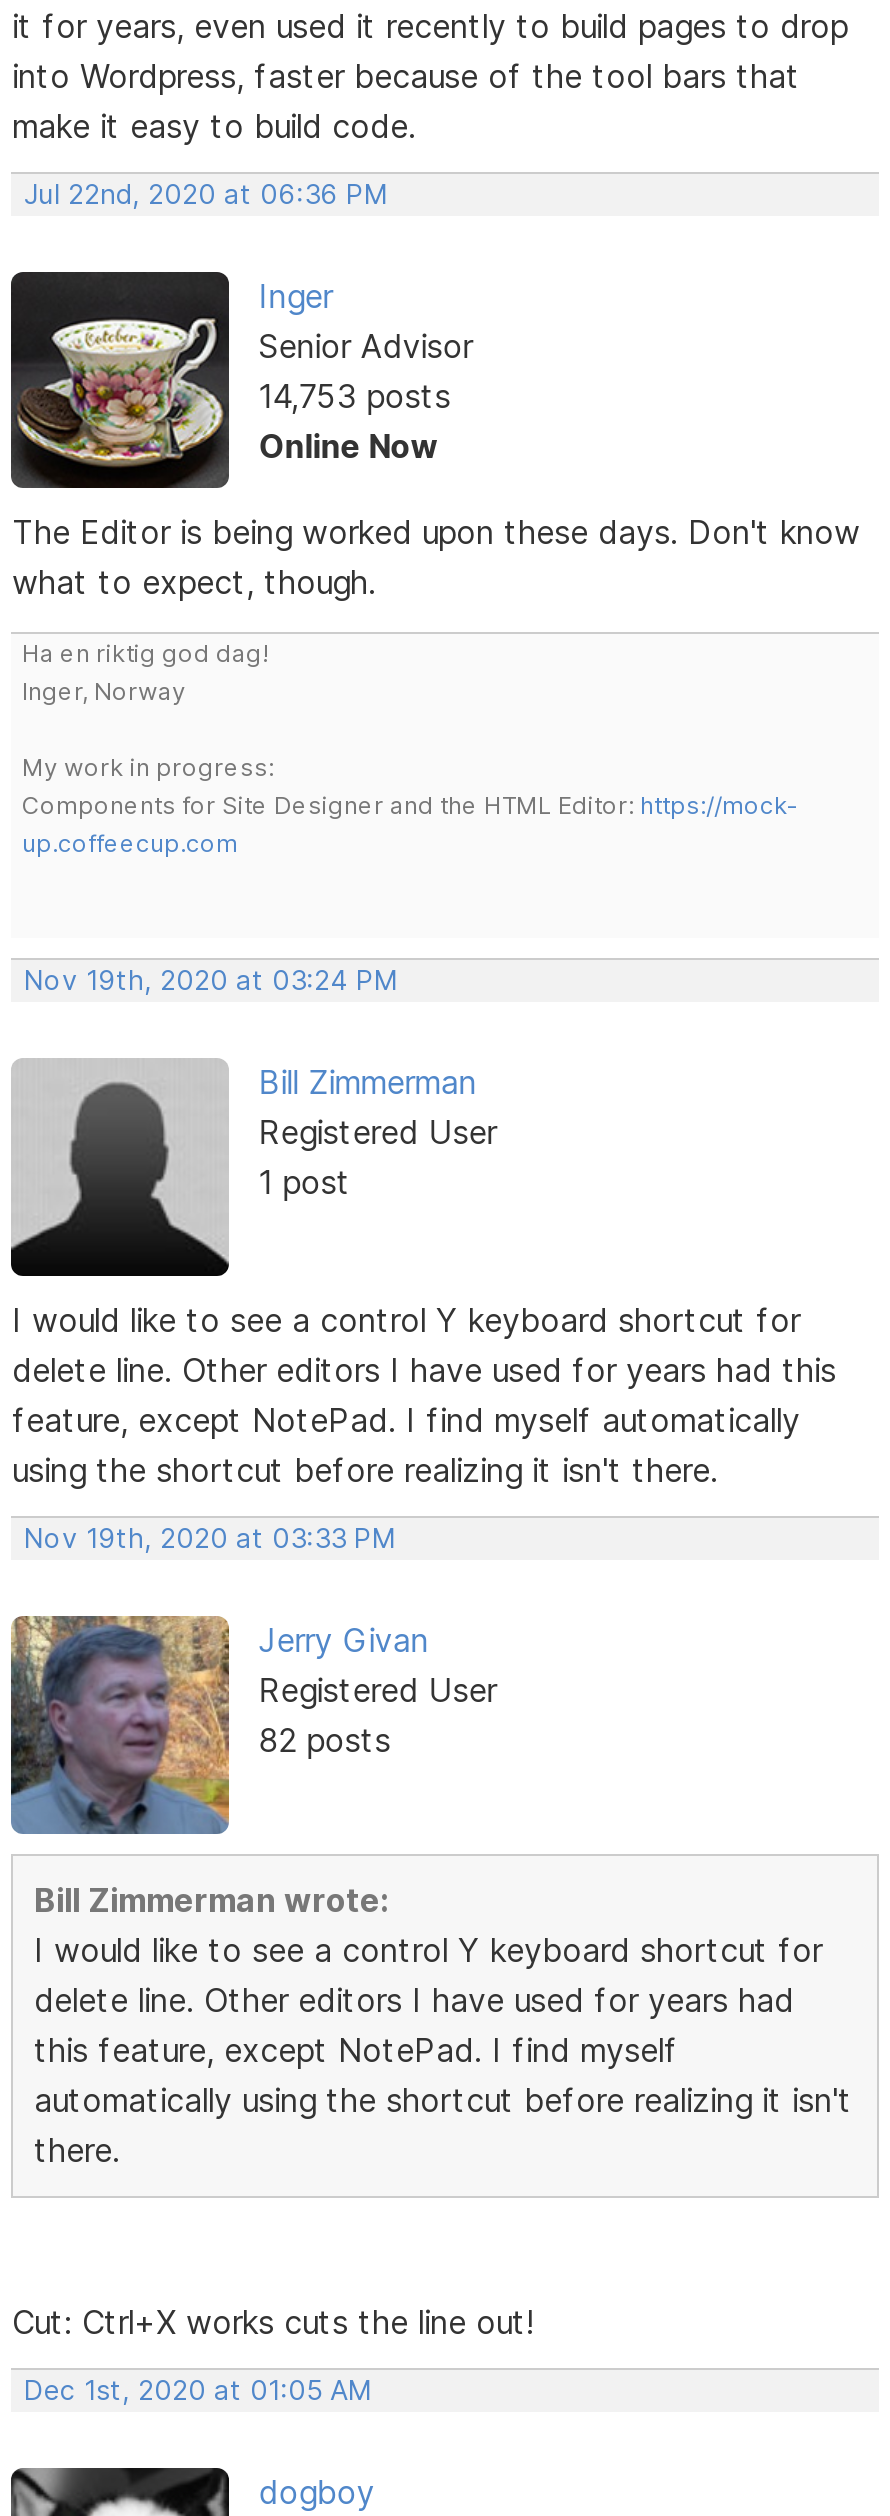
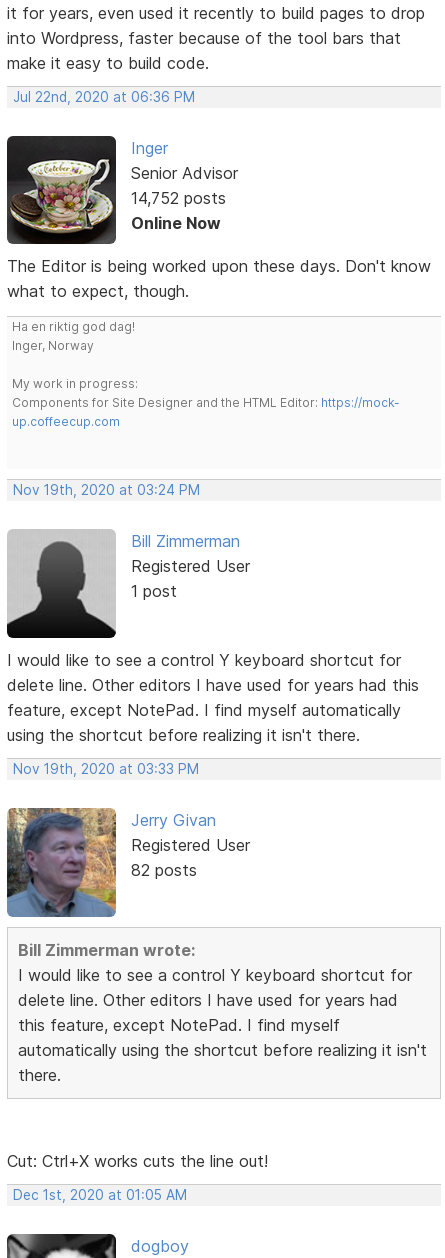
[258,376,450,416] 14,753 posts -> [131,188,226,208] 14,752 posts

